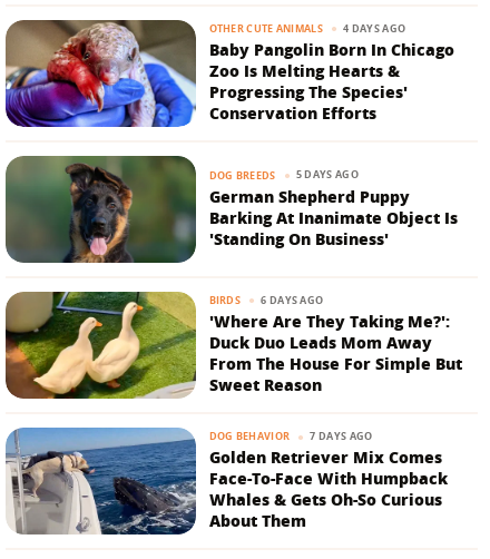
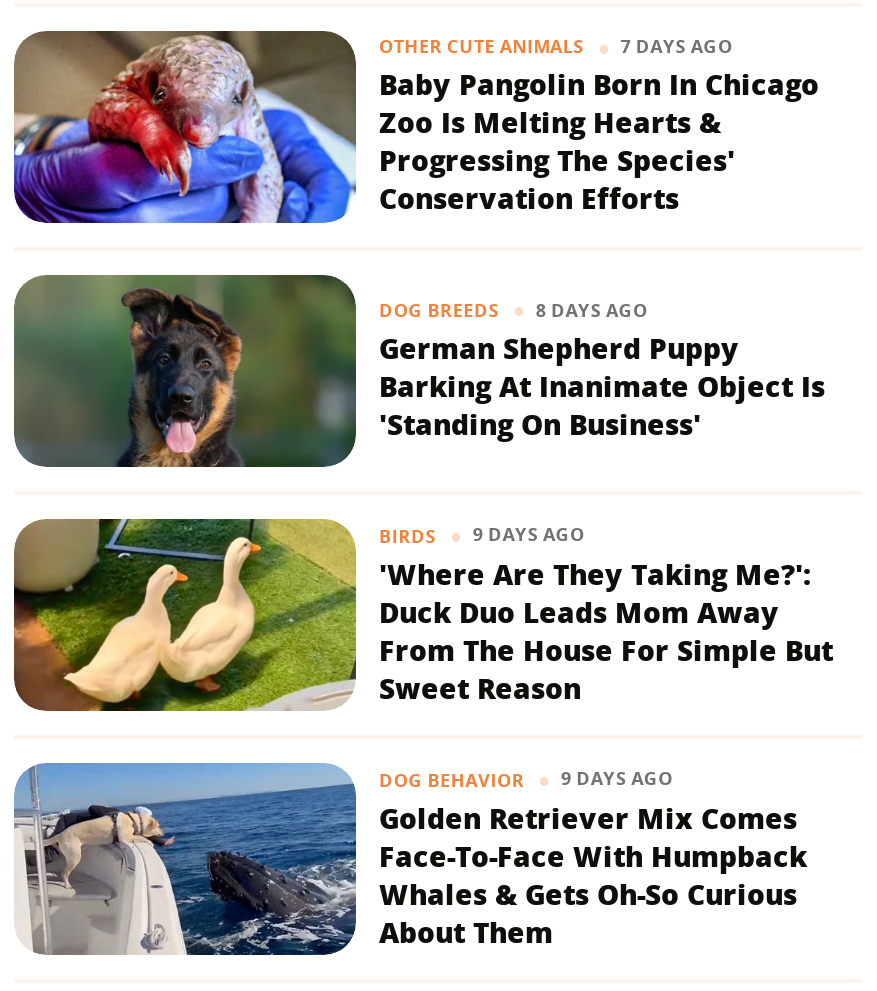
[209,21,406,36] OTHER CUTE ANIMALS 4 DAYS AGO -> [379,33,733,60] OTHER CUTE ANIMALS 7 DAYS AGO
[209,167,358,182] DOG BREEDS 5 DAYS AGO -> [379,296,648,323] DOG BREEDS 8 DAYS AGO
[209,293,323,308] BIRDS 6 DAYS AGO -> [379,521,585,548] BIRDS 9 DAYS AGO
[209,429,373,444] DOG BEHAVIOR 7 DAYS AGO -> [379,765,673,792] DOG BEHAVIOR 9 DAYS AGO

